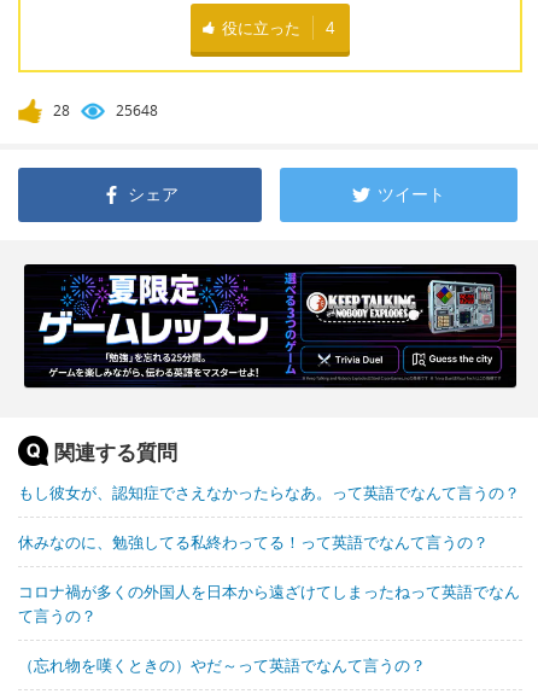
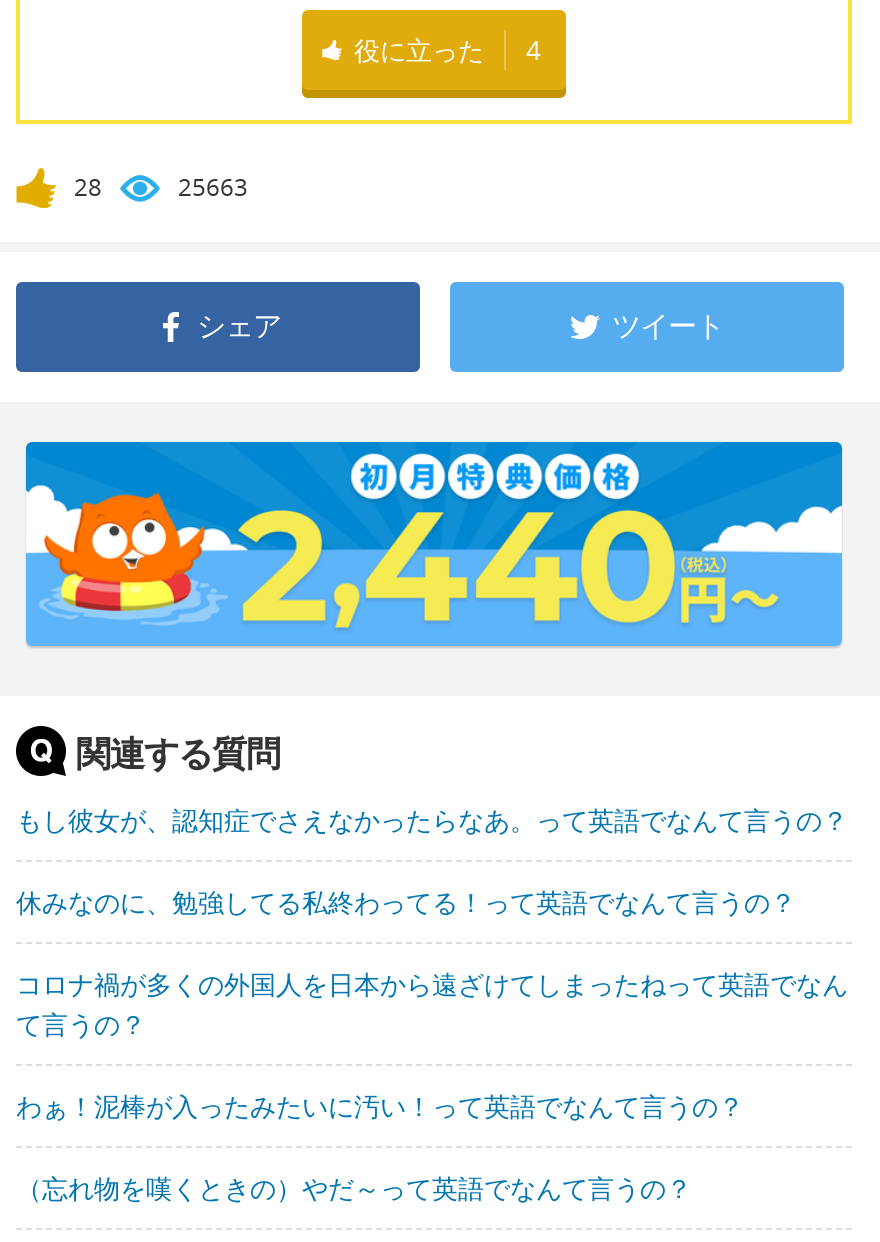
[116,100,158,120] 25648 -> [178,169,248,203] 25663
[23,263,517,389] [image] -> [24,440,844,648] [image]
none -> [16,1087,744,1123] わぁ！泥棒が入ったみたいに汚い！って英語でなんて言うの？

